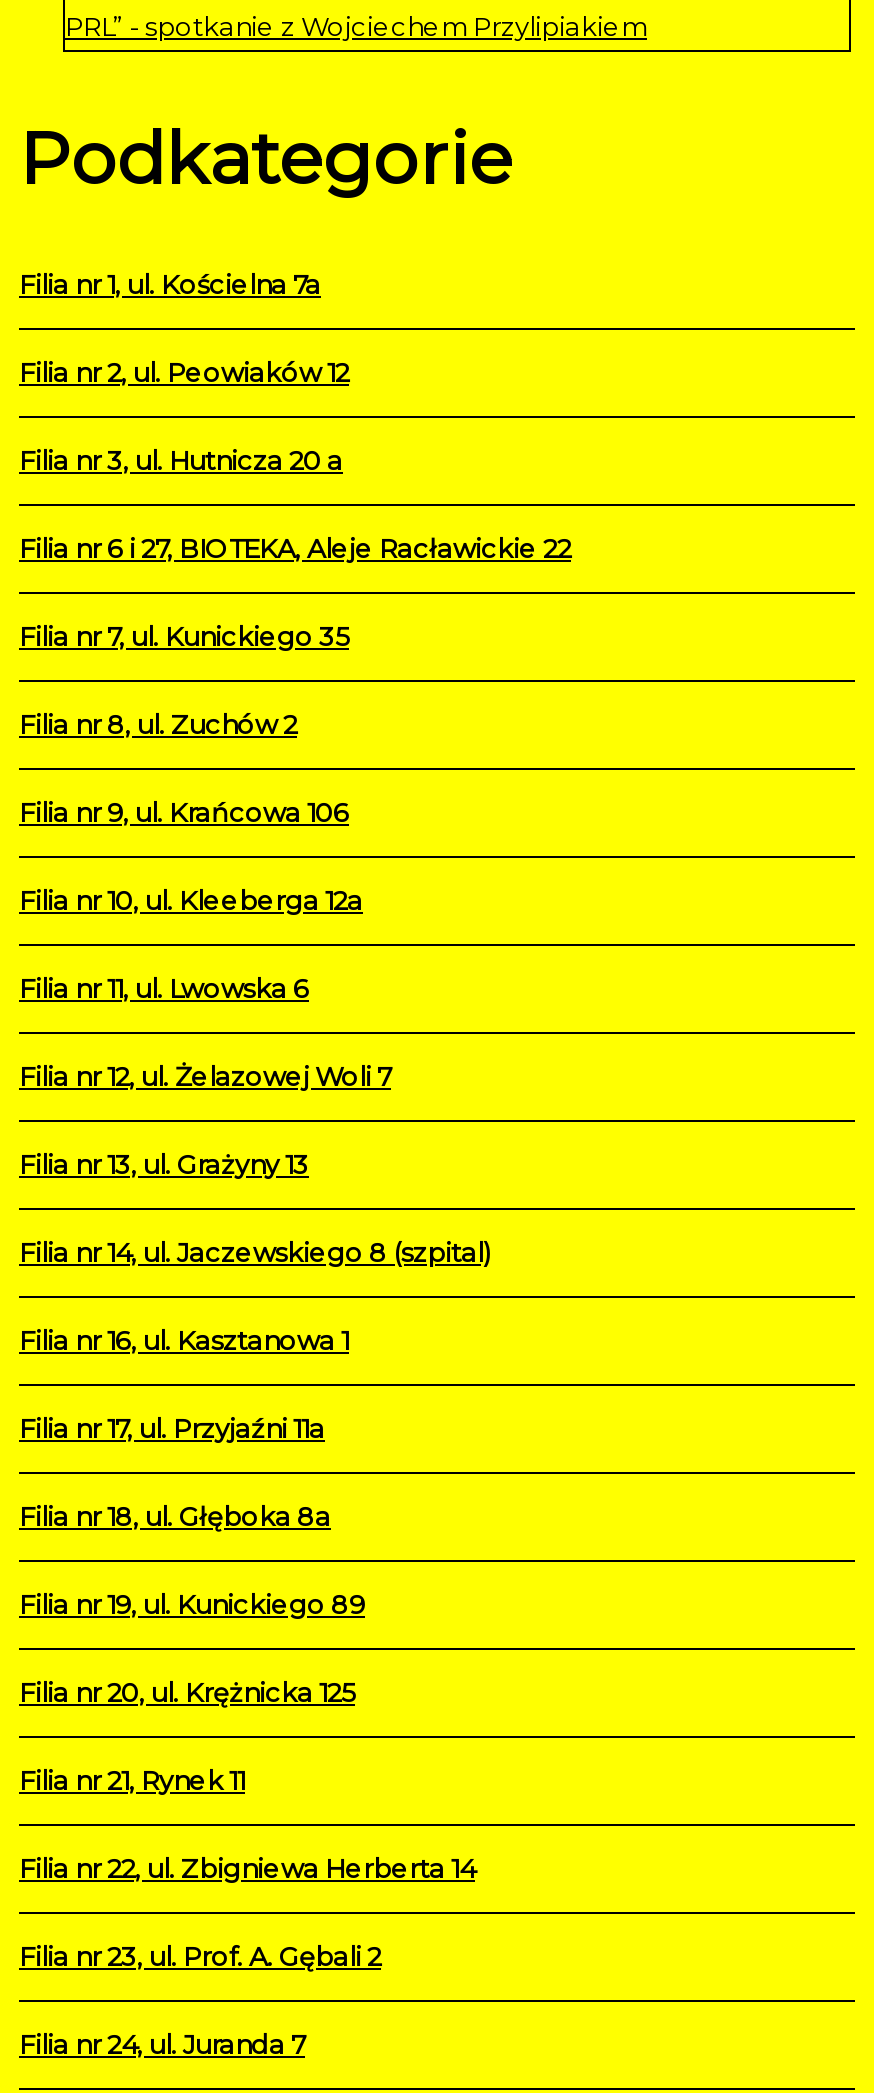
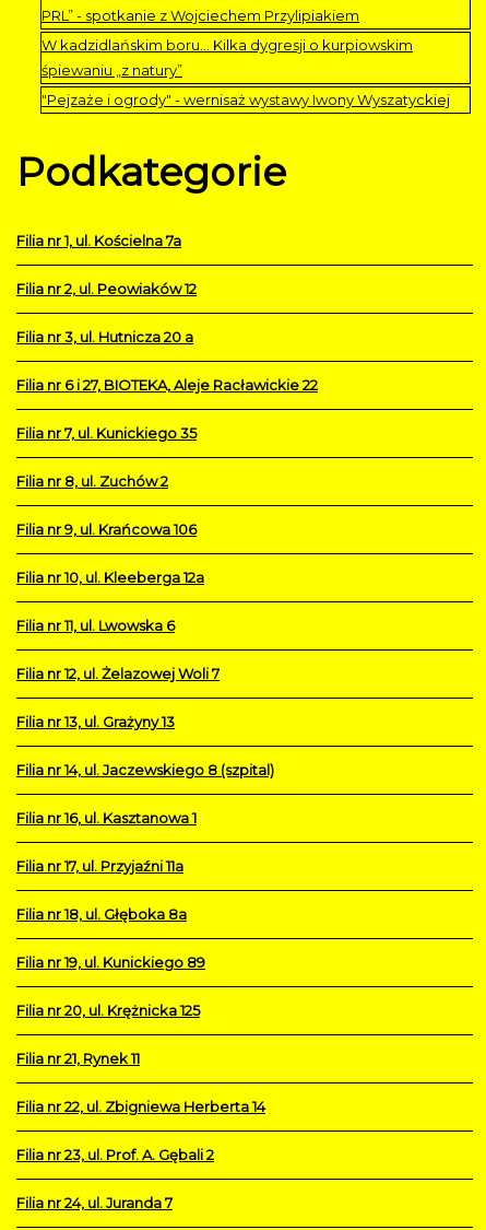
none -> [42,36,450,108] W kadzidlańskim boru... Kilka dygresji o kurpiowskim | śpiewaniu „z natury” | "Pejzaże i ogrody" - wernisaż wystawy Iwony Wyszatyckiej

